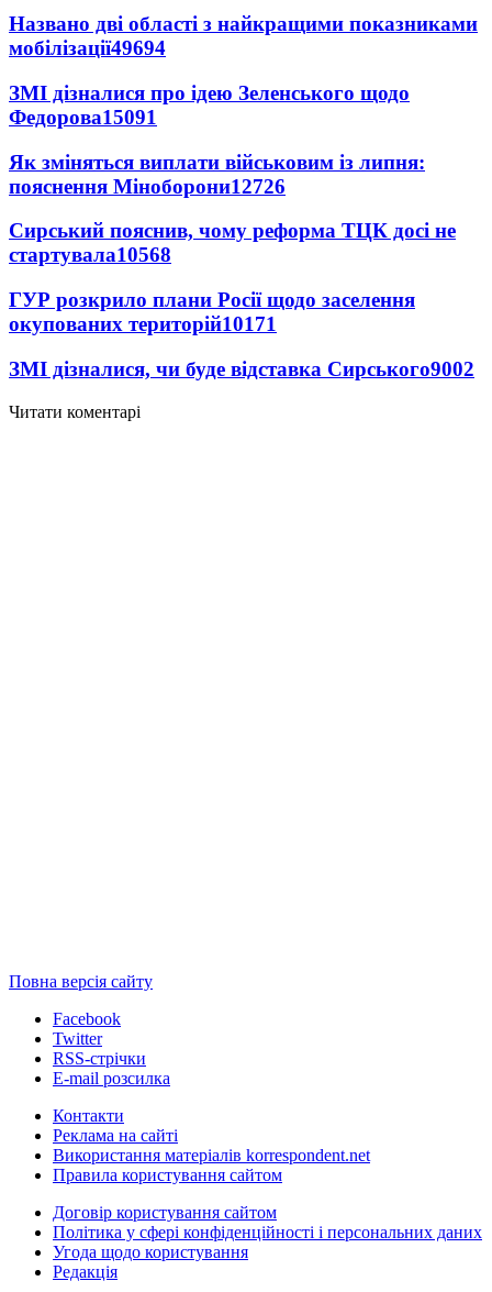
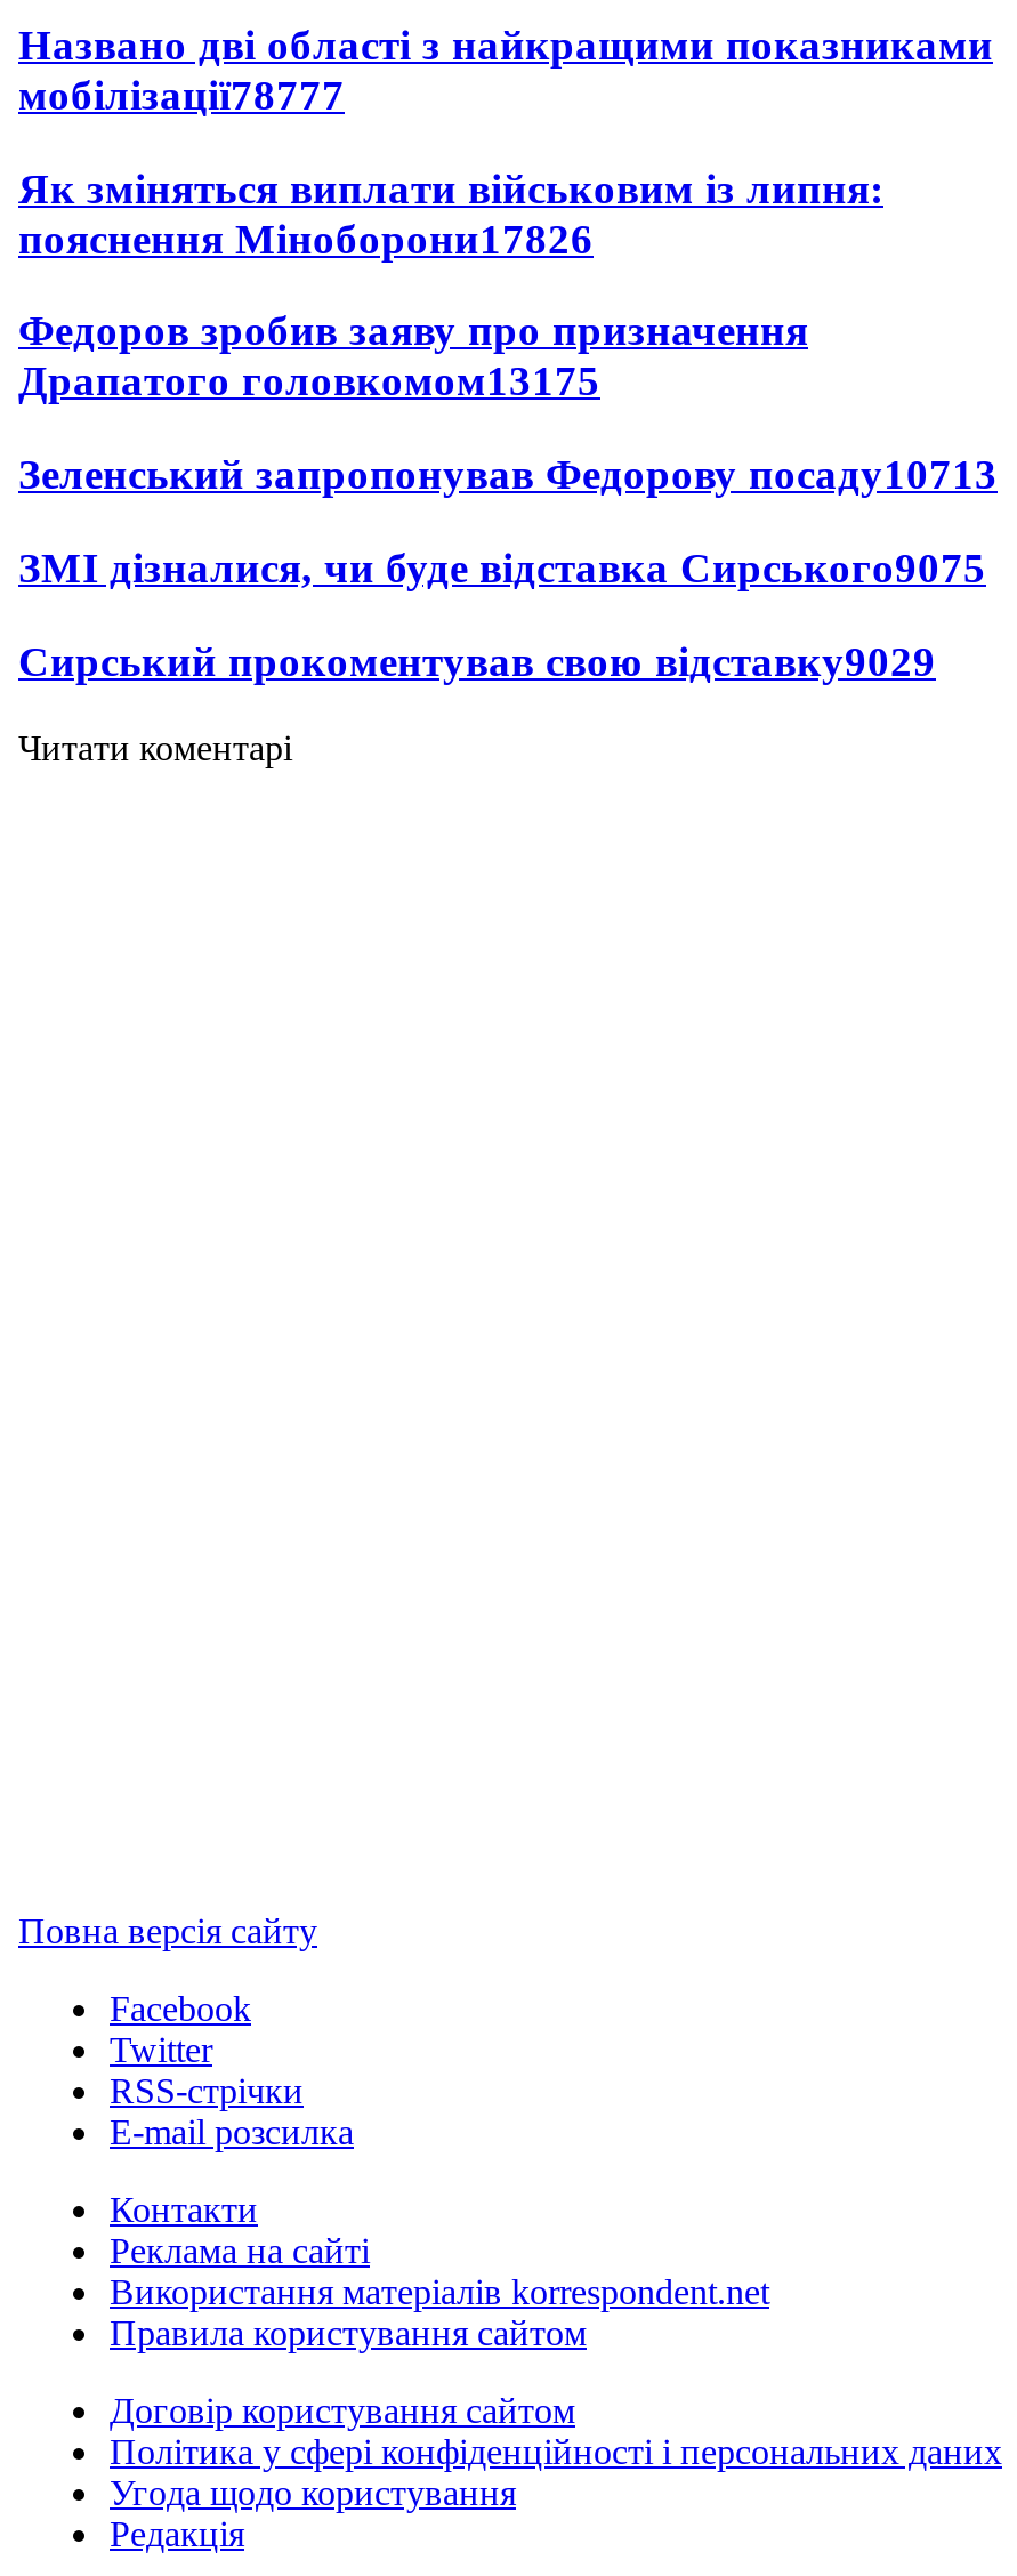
[9,37,410,129] мобілізації49694 | ЗМІ дізналися про ідею Зеленського щодо | Федорова15091 -> [18,71,345,119] мобілізації78777
moved [9,150,425,173] -> [18,164,883,212]: Як зміняться виплати військовим із липня:
[9,174,474,380] пояснення Міноборони12726 | Сирський пояснив, чому реформа ТЦК досі не | стартувала10568 | ГУР розкрило плани Росії щодо заселення | окупованих територій10171 | ЗМІ дізналися, чи буде відставка Сирського9002 -> [18,214,998,685] пояснення Міноборони17826 | Федоров зробив заяву про призначення | Драпатого головкомом13175 | Зеленський запропонував Федорову посаду10713 | ЗМІ дізналися, чи буде відставка Сирського9075 | Сирський прокоментував свою відставку9029

